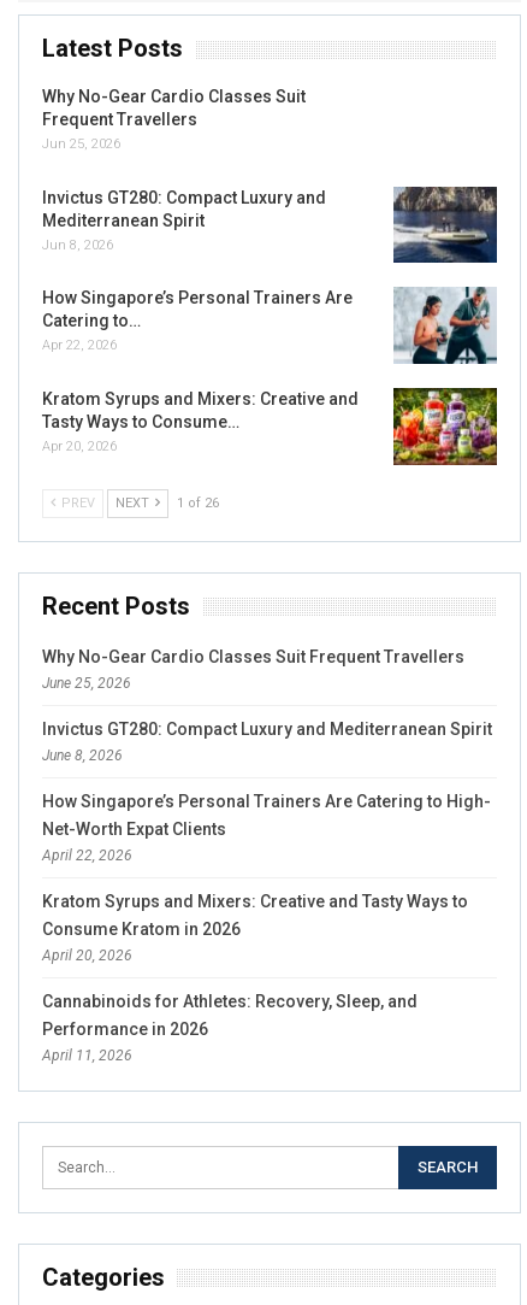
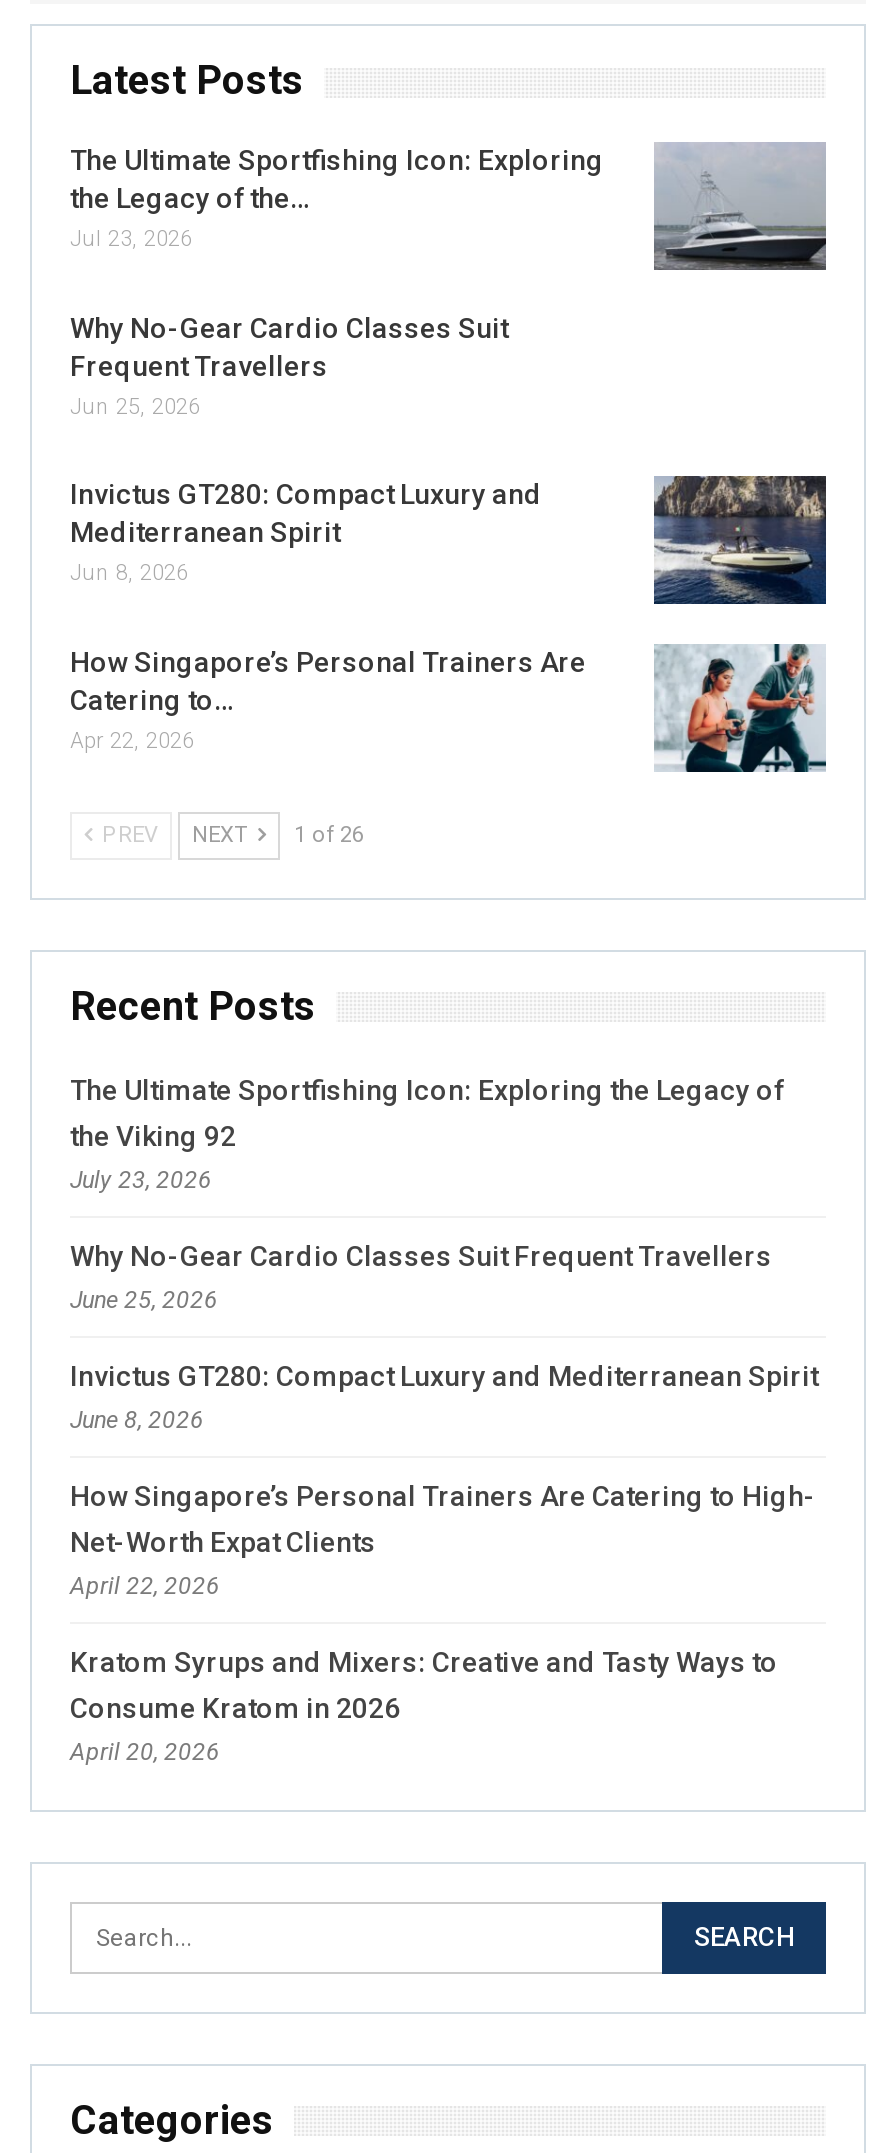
none -> [70,142,828,272] [image] | The Ultimate Sportfishing Icon: Exploring | the Legacy of the… | Jul 23, 2026
moved [42,87,498,354] -> [70,311,828,754]: [image] | Why No-Gear Cardio Classes Suit | Frequent Travellers | ... | Catering to… | Apr 22, 2026
[42,387,498,466] [image] | Kratom Syrups and Mixers: Creative and | Tasty Ways to Consume… | Apr 20, 2026 -> none
none -> [70,1073,784,1193] The Ultimate Sportfishing Icon: Exploring the Legacy of | the Viking 92 | July 23, 2026
moved [42,647,492,964] -> [70,1239,818,1765]: Why No-Gear Cardio Classes Suit Frequent Travellers | June 25, 2026 | Invictus GT280: Compact Luxury and Mediterranean Spirit | ... | Consume Kratom in 2026 | April 20, 2026
[42,991,418,1064] Cannabinoids for Athletes: Recovery, Sleep, and | Performance in 2026 | April 11, 2026 -> none

